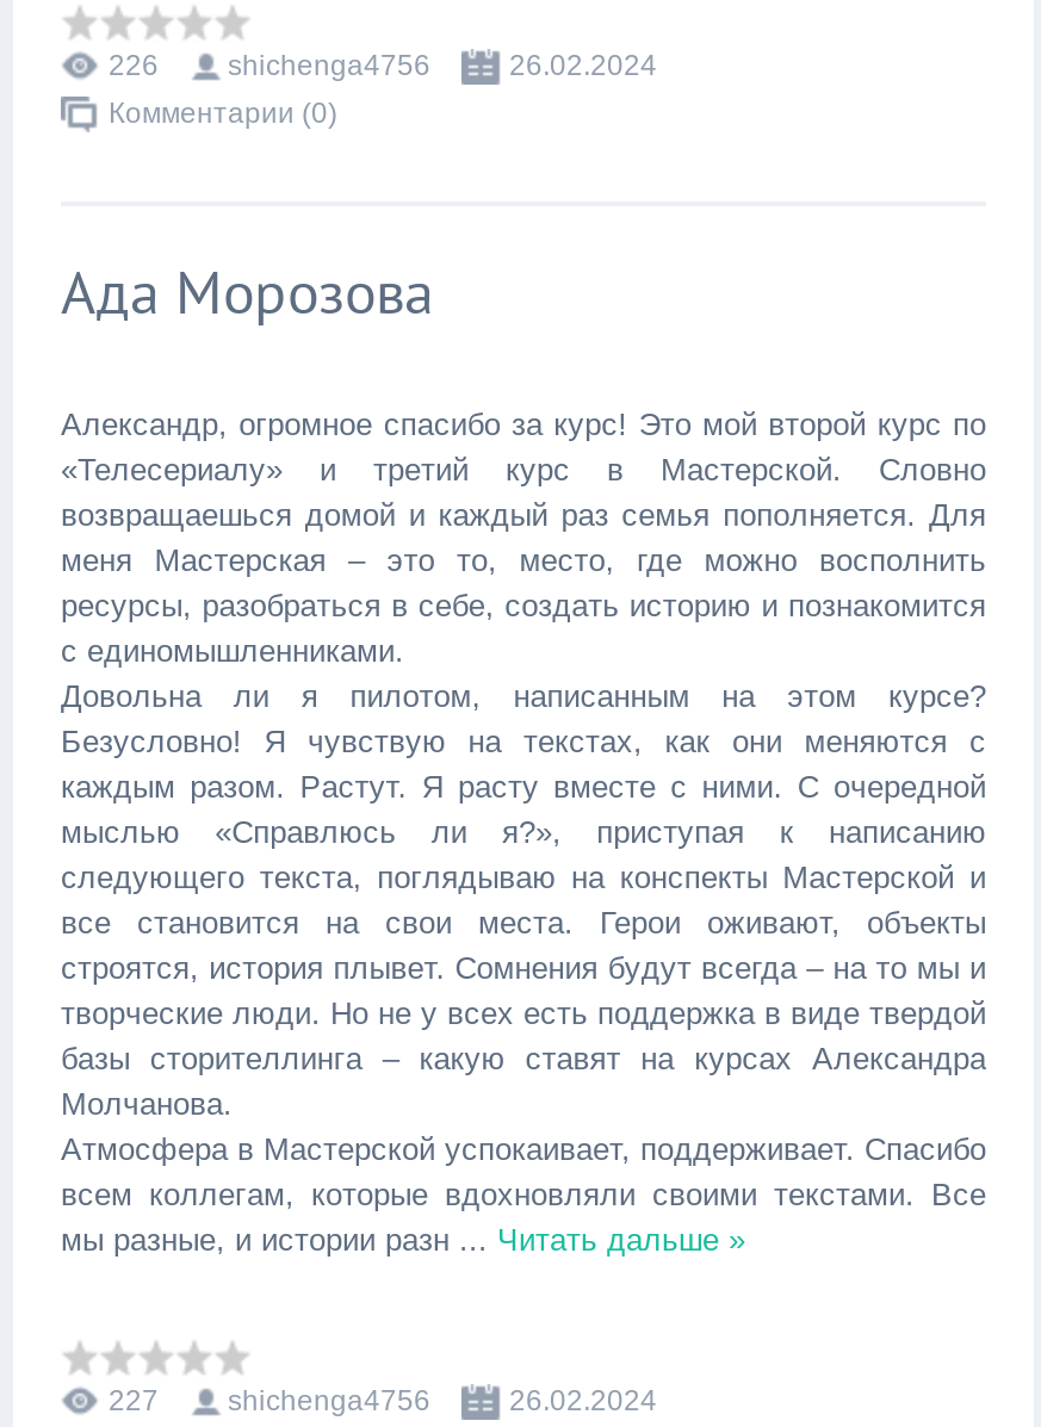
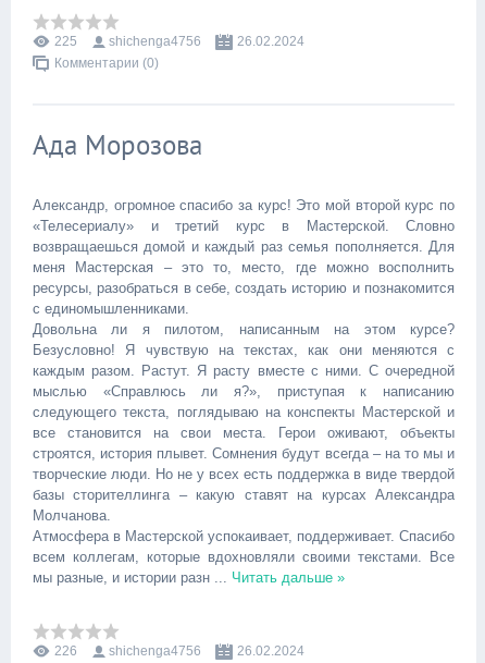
[109,49,159,82] 226 -> [54,34,77,49] 225
[109,1384,159,1417] 227 -> [54,643,77,659] 226

